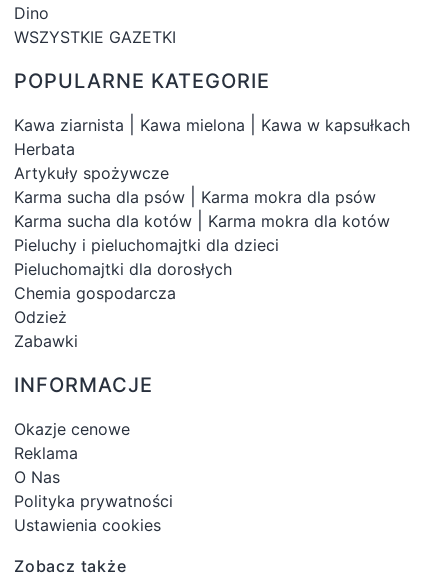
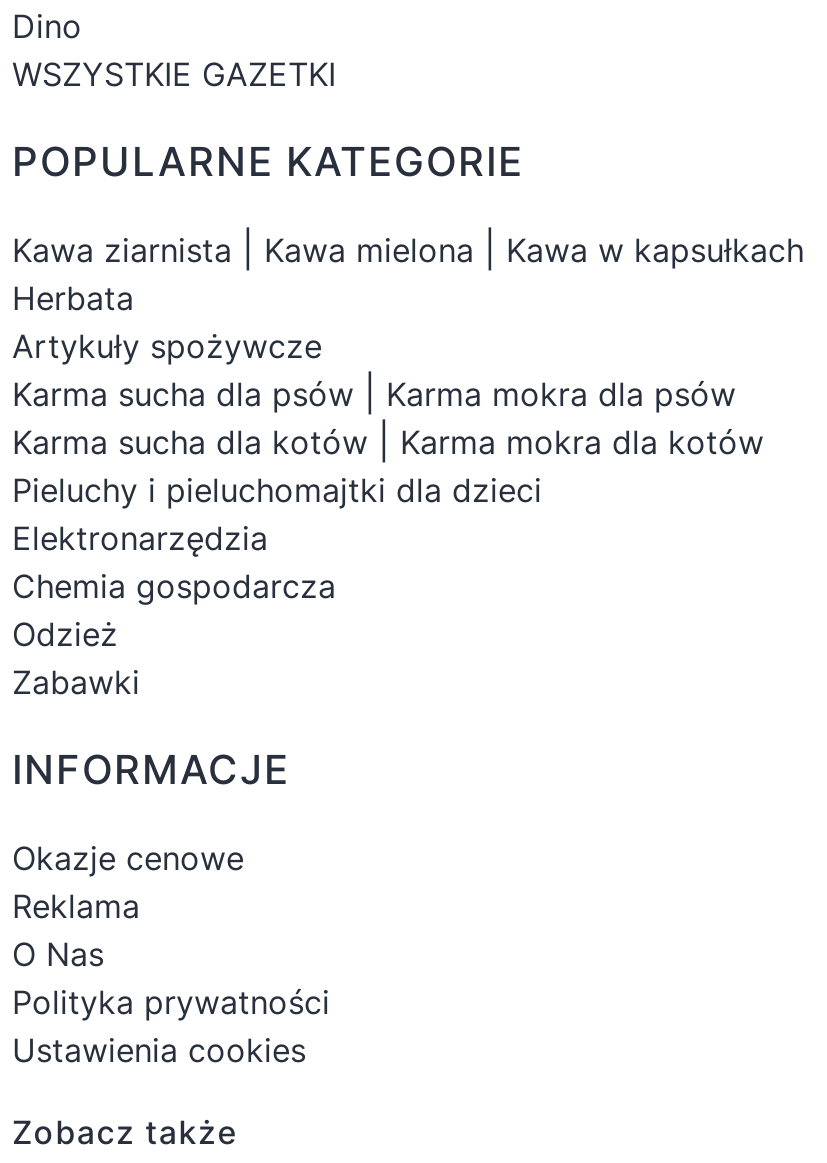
[14,259,232,279] Pieluchomajtki dla dorosłych -> [12,518,268,558] Elektronarzędzia

